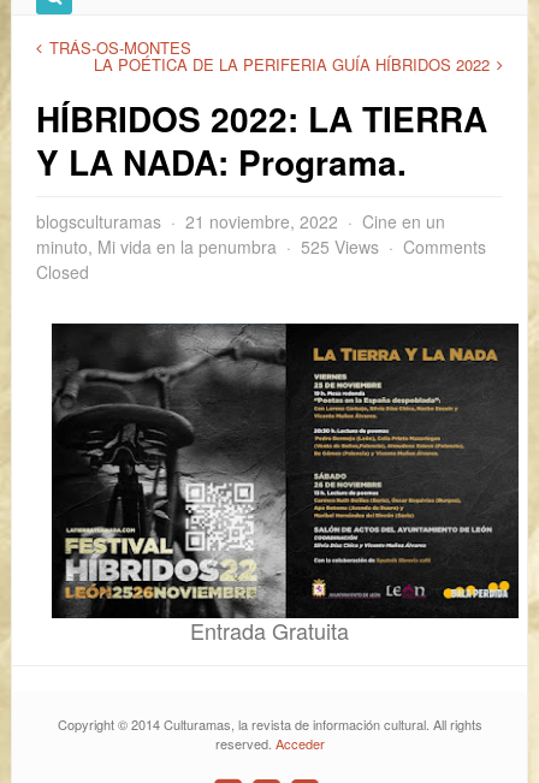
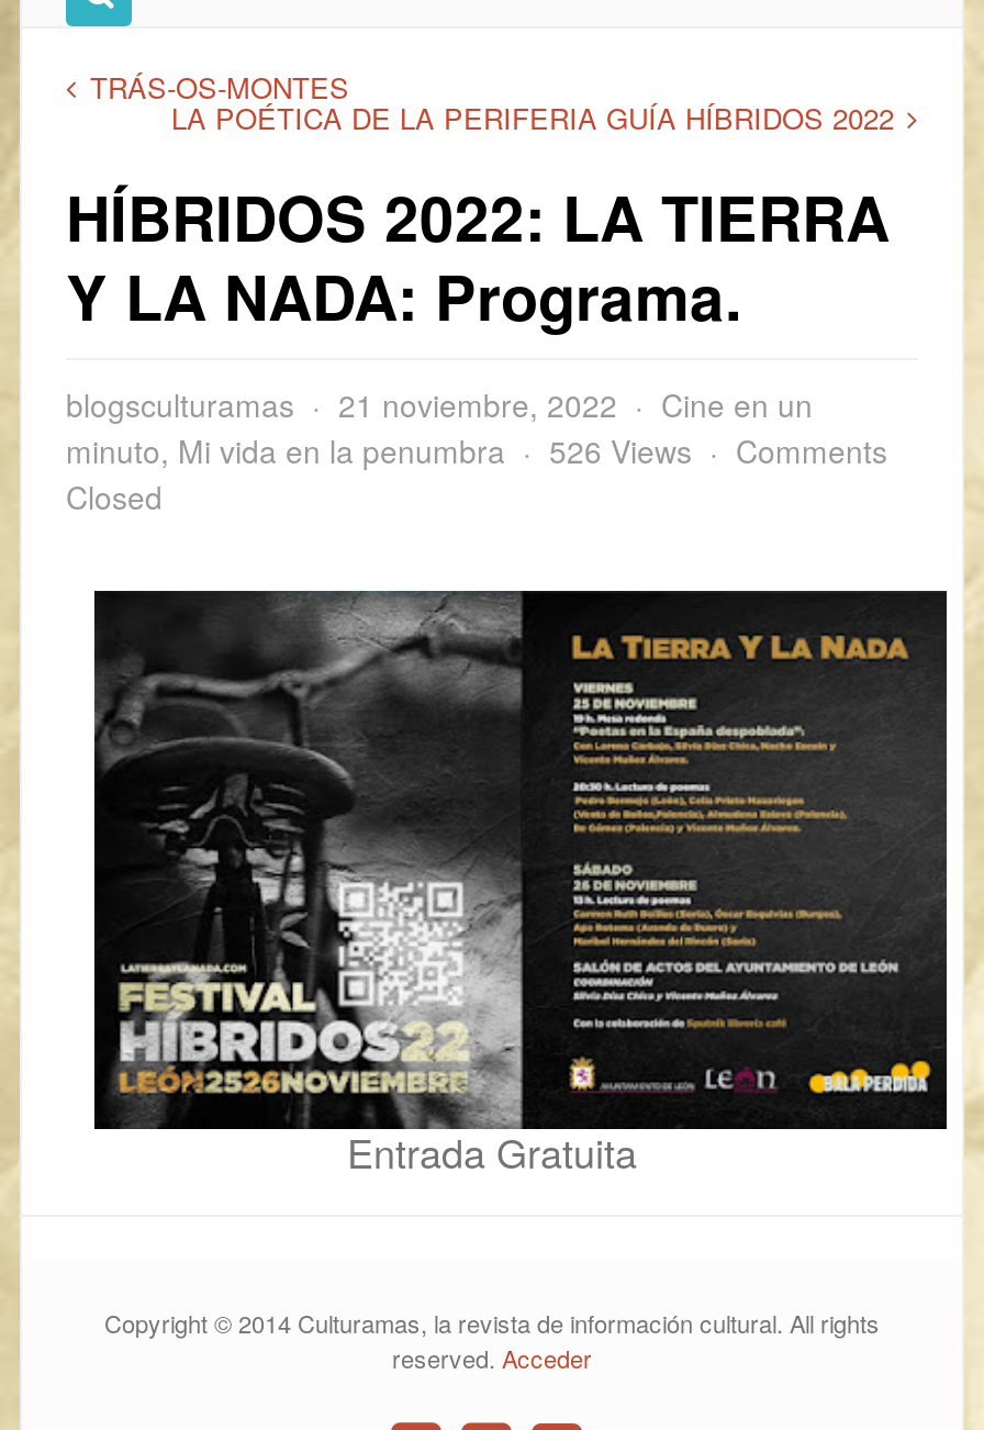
[36,235,486,259] minuto, Mi vida en la penumbra 525 Views Comments -> [66,428,887,472] minuto, Mi vida en la penumbra 526 Views Comments

